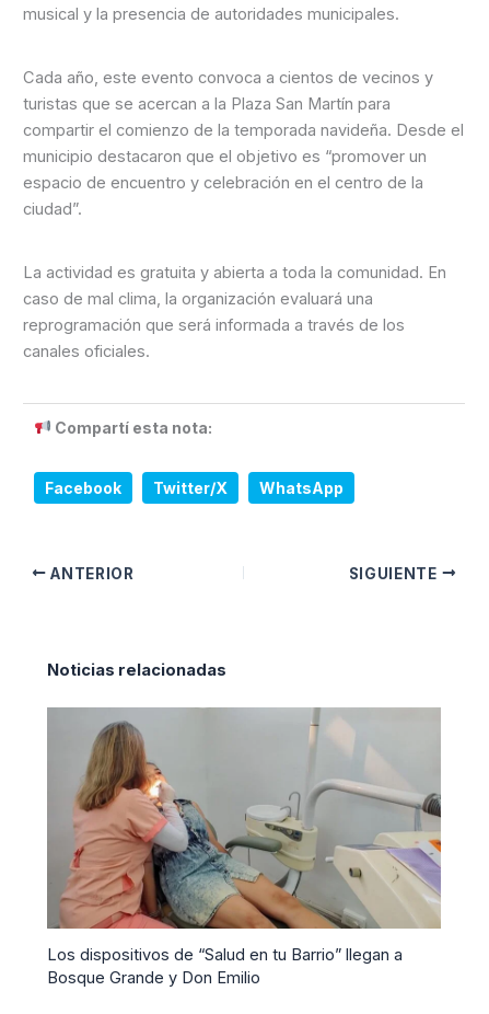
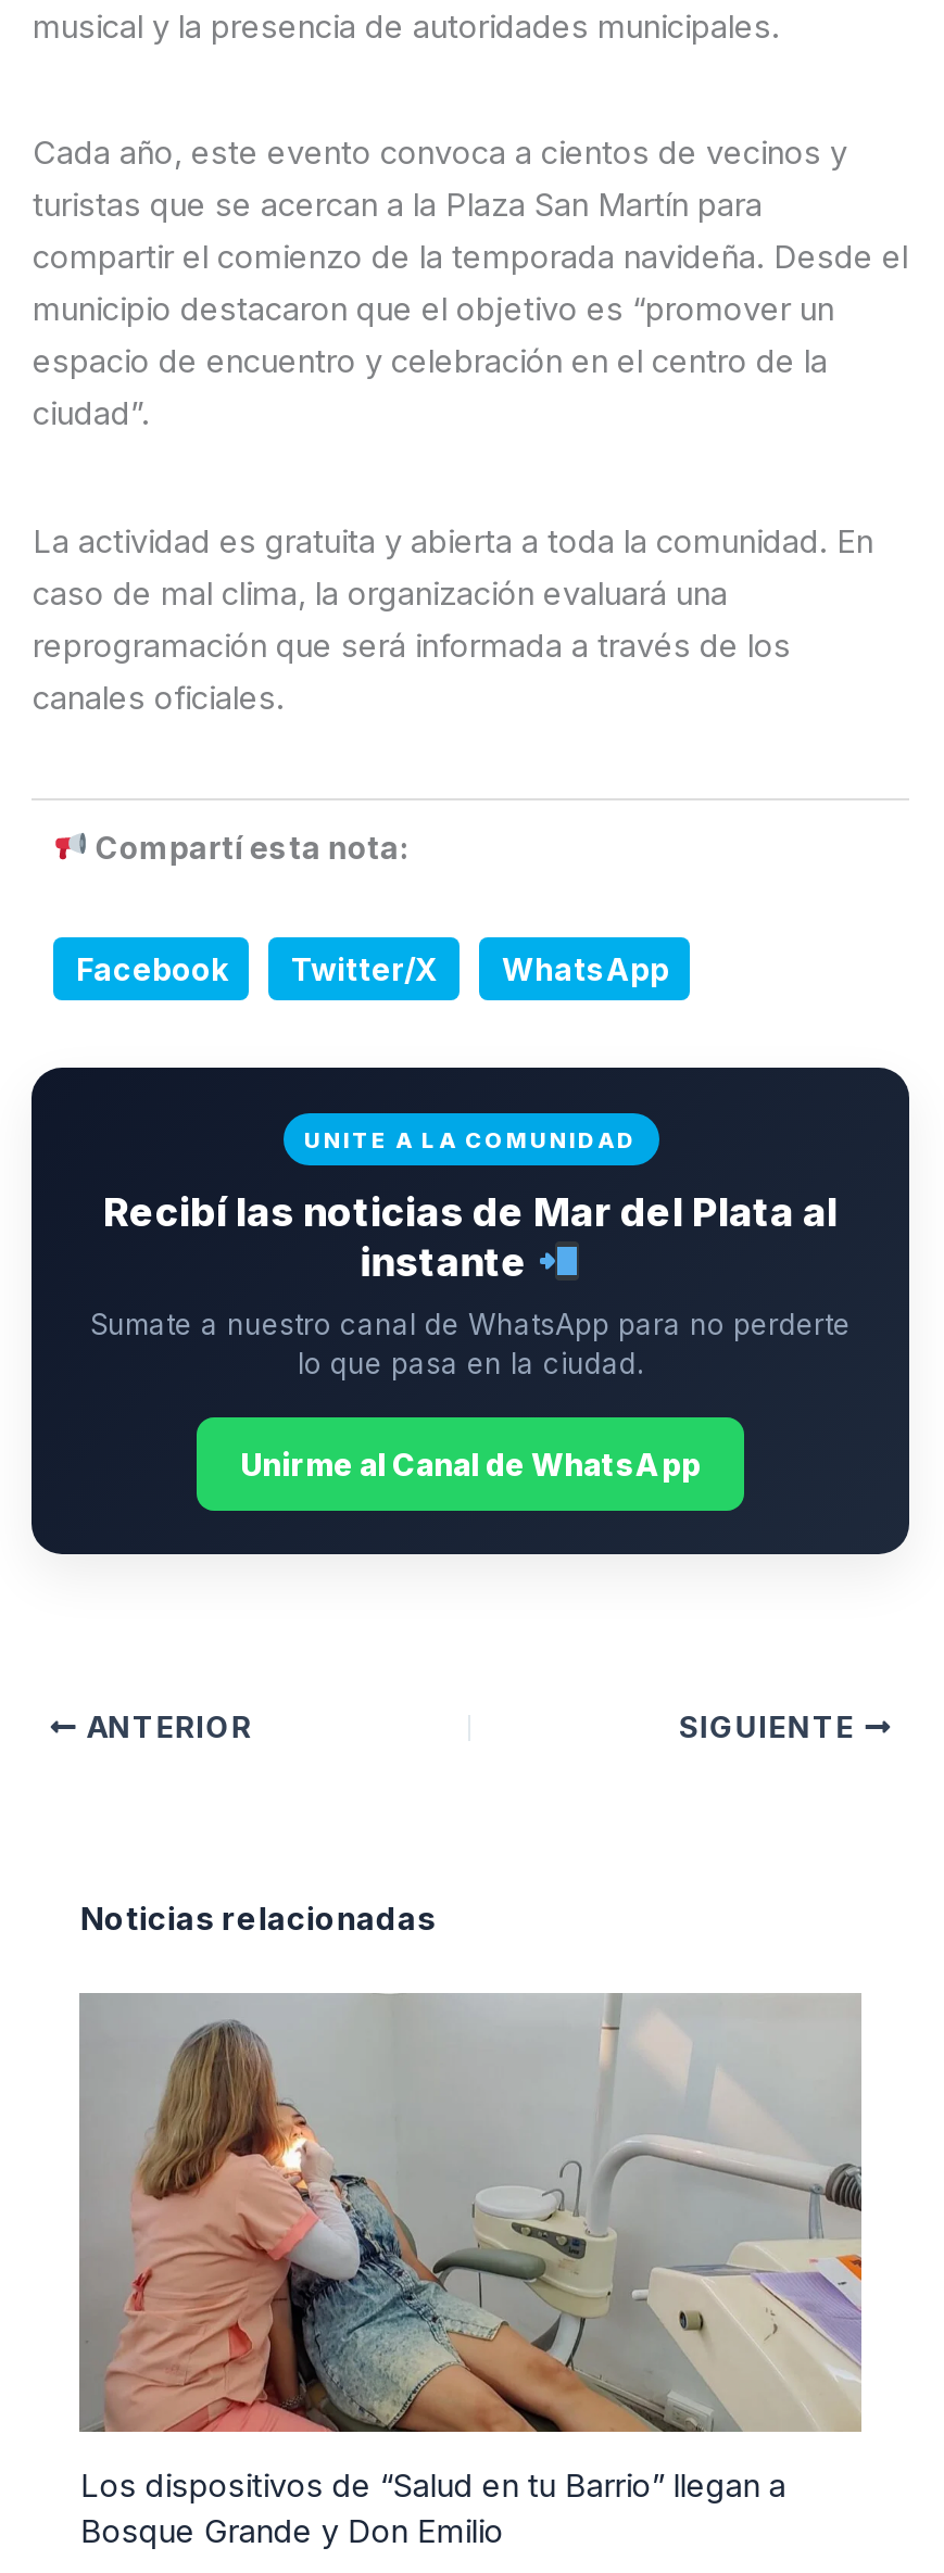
none -> [29,1064,911,1590] [image] | UNITE A LA COMUNIDAD | Recibí las noticias de Mar del Plata al | instante | Sumate a nuestro canal de WhatsApp para no perderte | lo que pasa en la ciudad. | Unirme al Canal de WhatsApp

